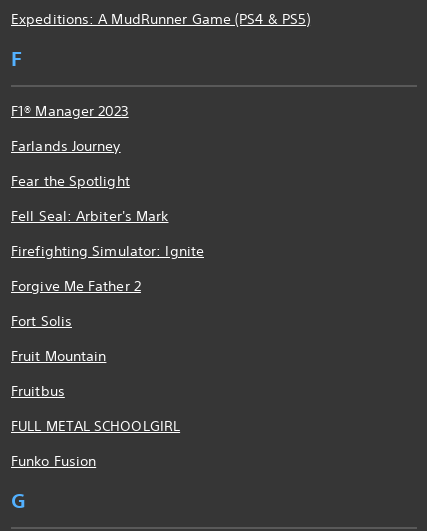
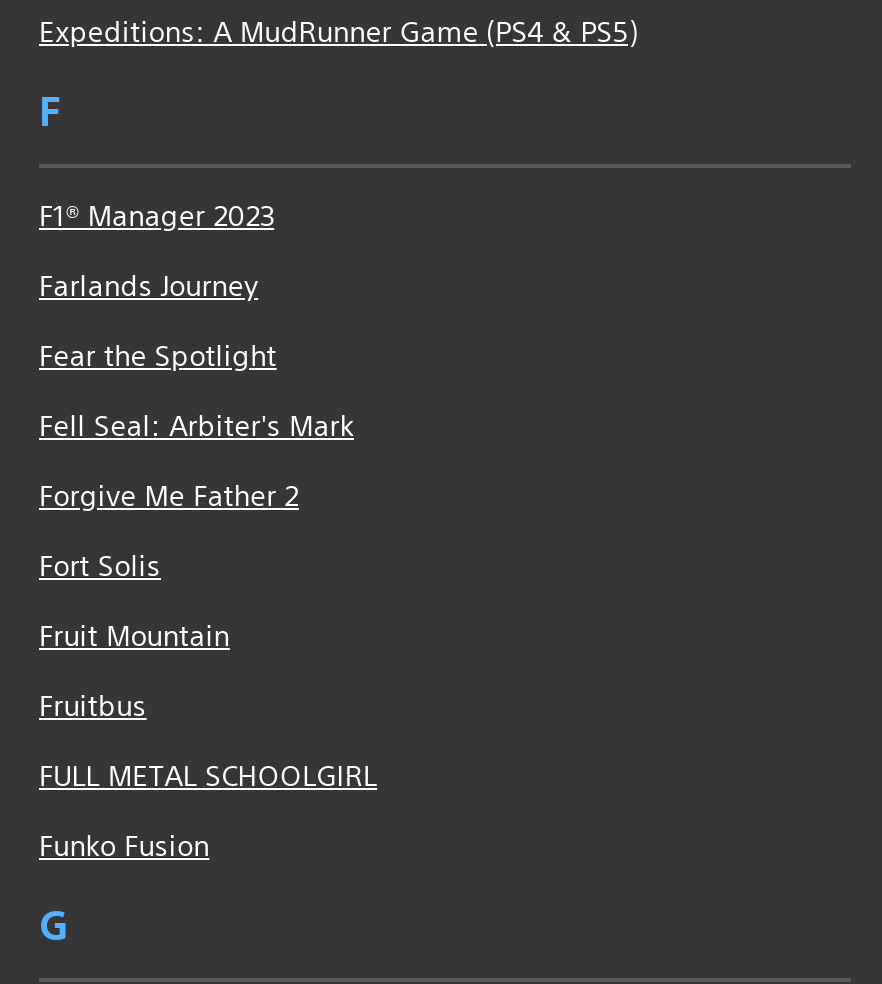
[11,242,204,260] Firefighting Simulator: Ignite -> none

